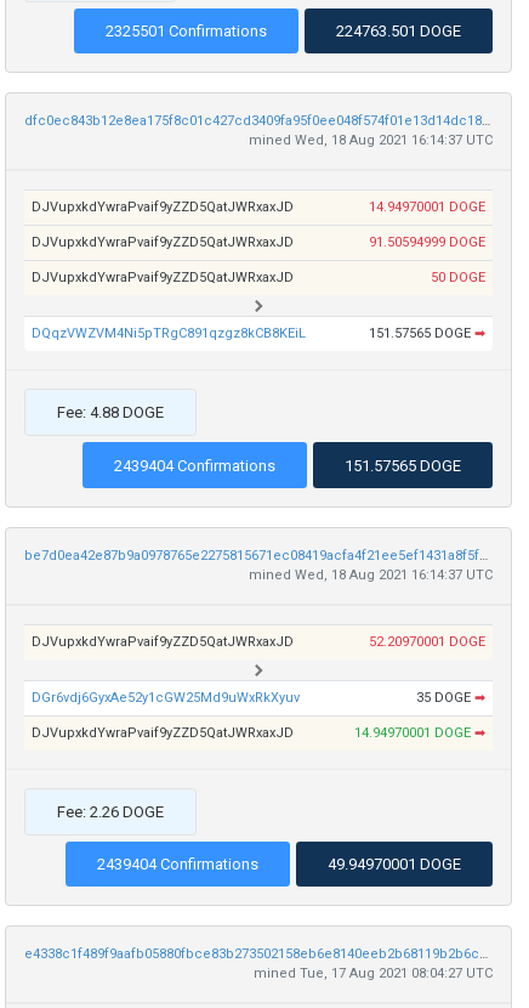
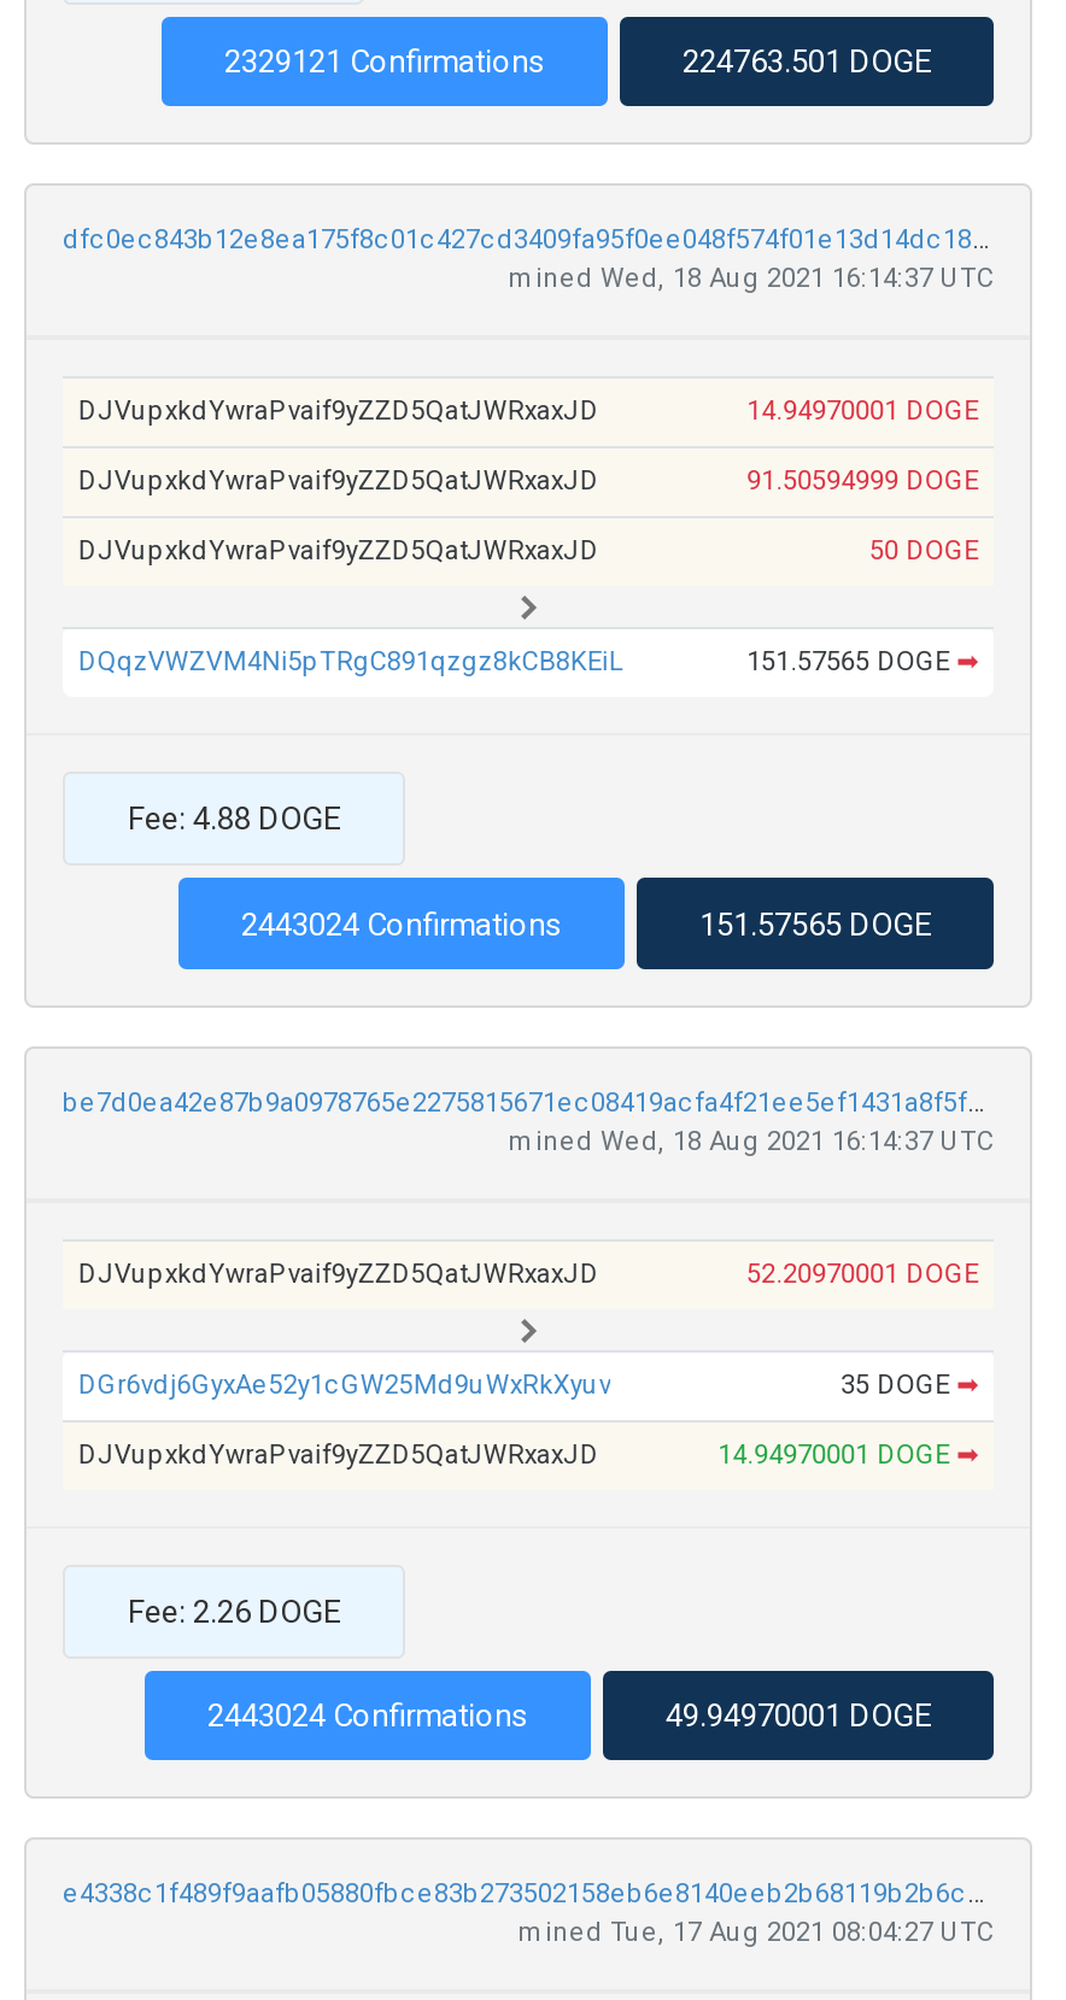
[106,22,267,40] 2325501 Confirmations -> [224,44,545,80] 2329121 Confirmations
[114,456,275,474] 2439404 Confirmations -> [241,905,562,942] 2443024 Confirmations
[97,855,258,873] 2439404 Confirmations -> [207,1697,528,1733] 2443024 Confirmations

